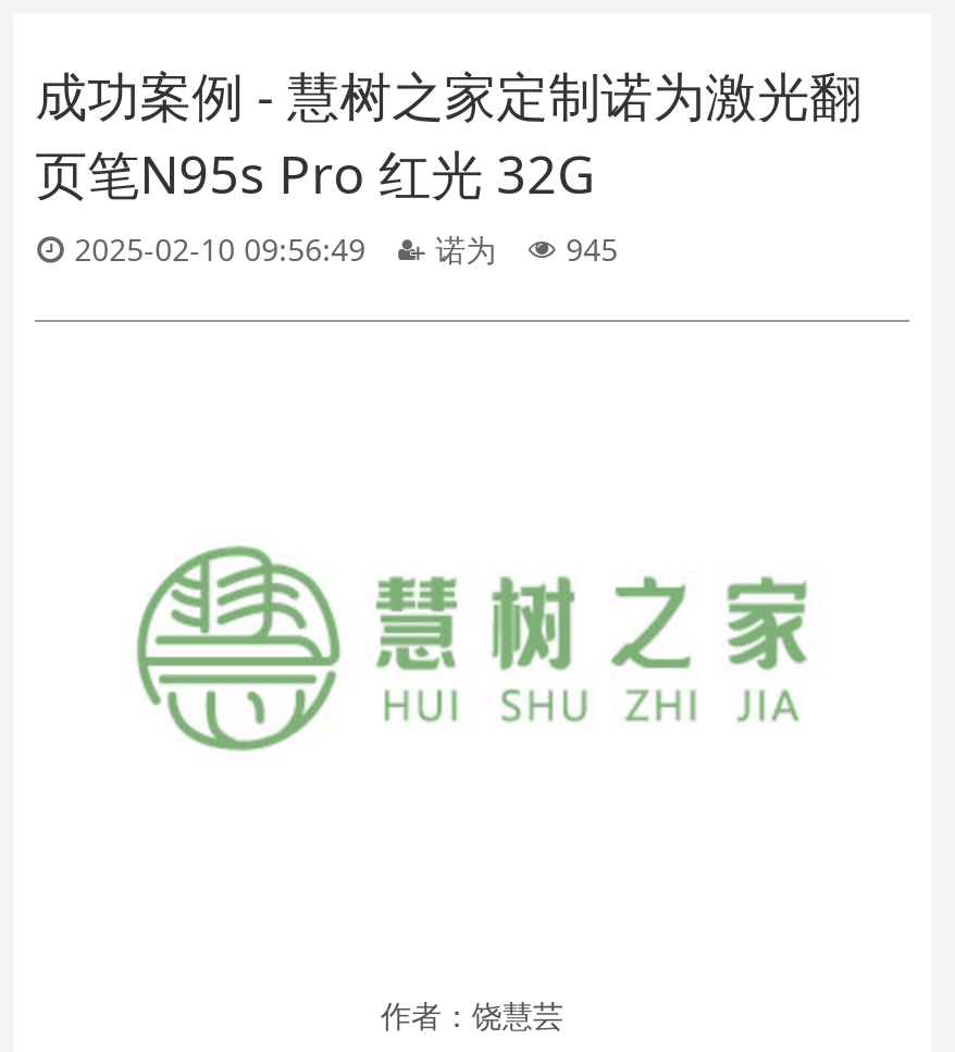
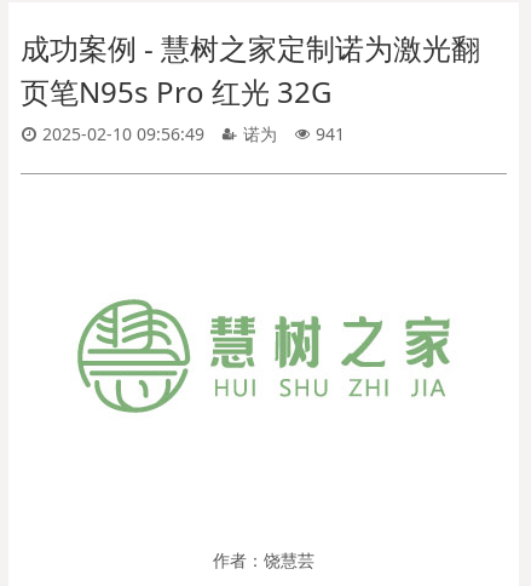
[566,230,618,271] 945 -> [316,123,345,146] 941

